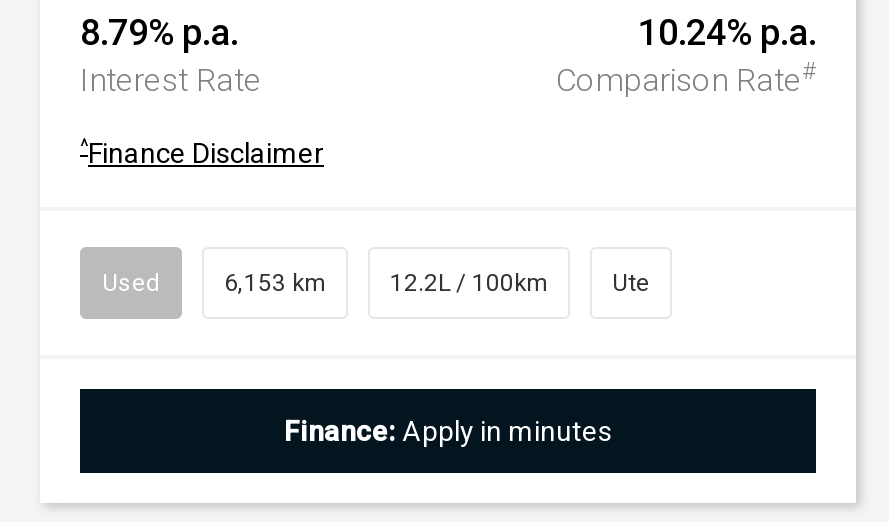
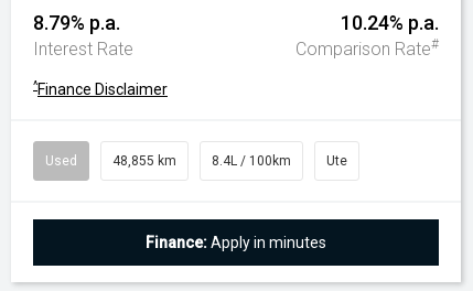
[224,269,326,297] 6,153 km -> [112,153,176,169] 48,855 km
[390,269,548,297] 12.2L / 100km -> [212,153,291,169] 8.4L / 100km

